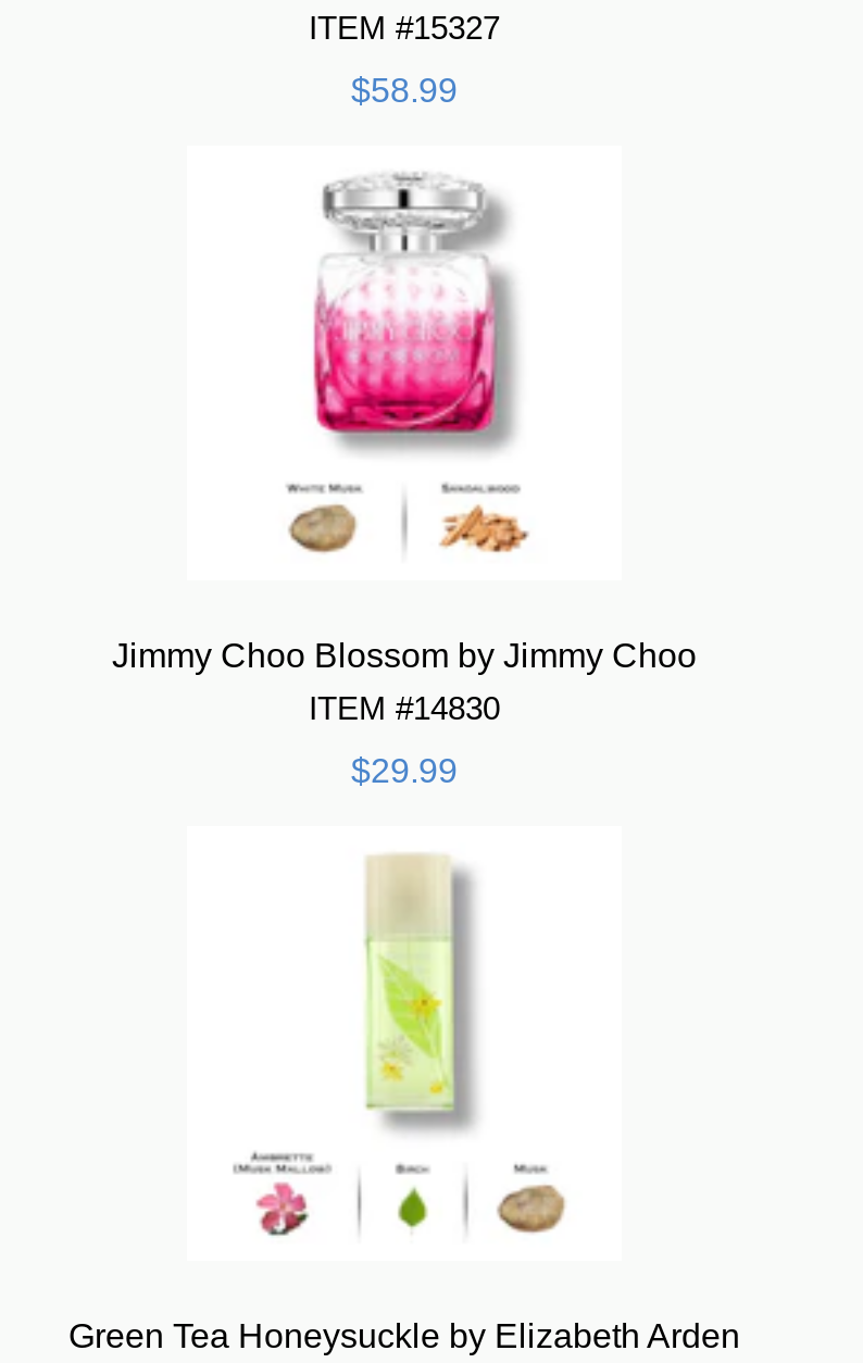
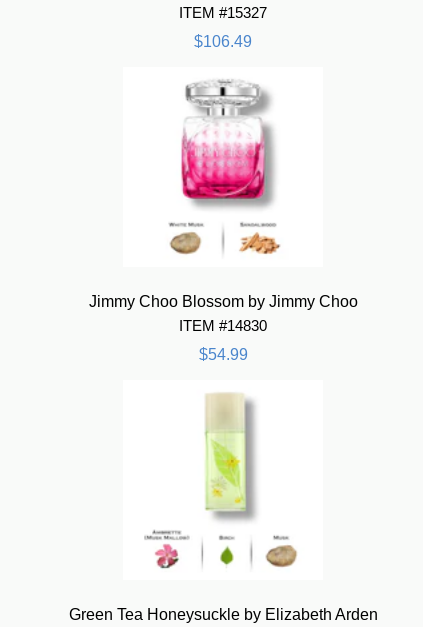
[351,71,458,108] $58.99 -> [194,33,252,50] $106.49
[351,752,458,789] $29.99 -> [198,346,247,363] $54.99

